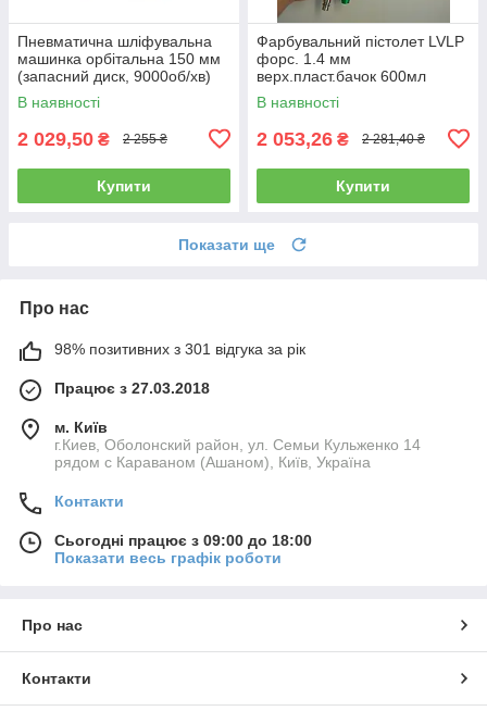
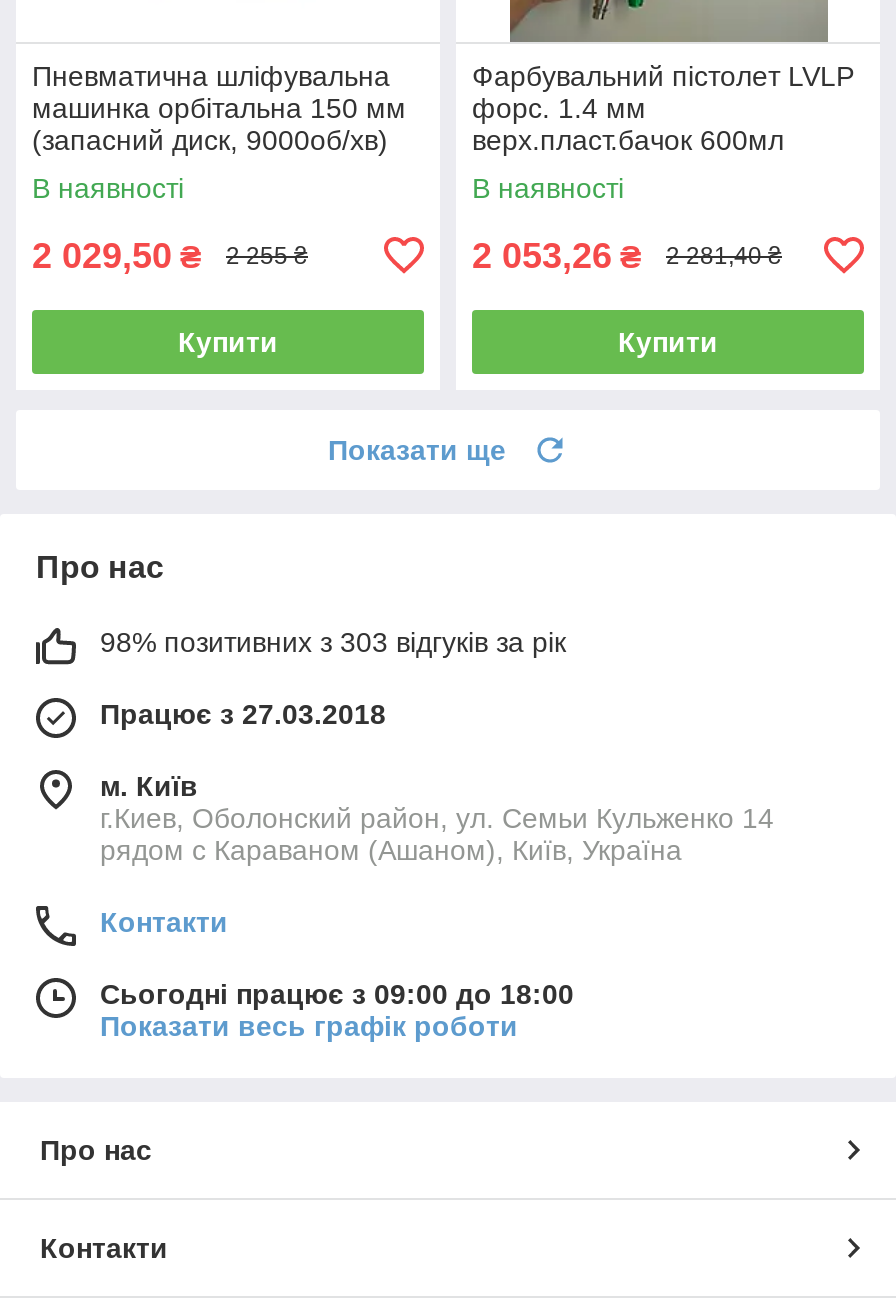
[54,340,305,357] 98% позитивних з 301 відгука за рік -> [100,626,566,658] 98% позитивних з 303 відгуків за рік

